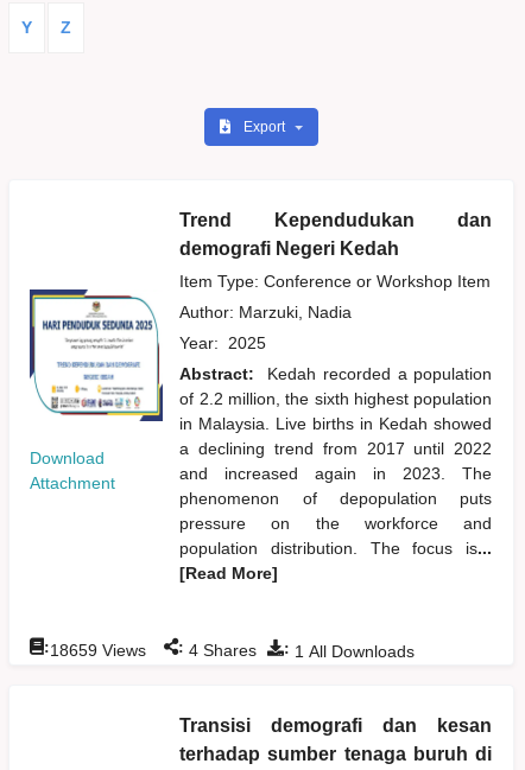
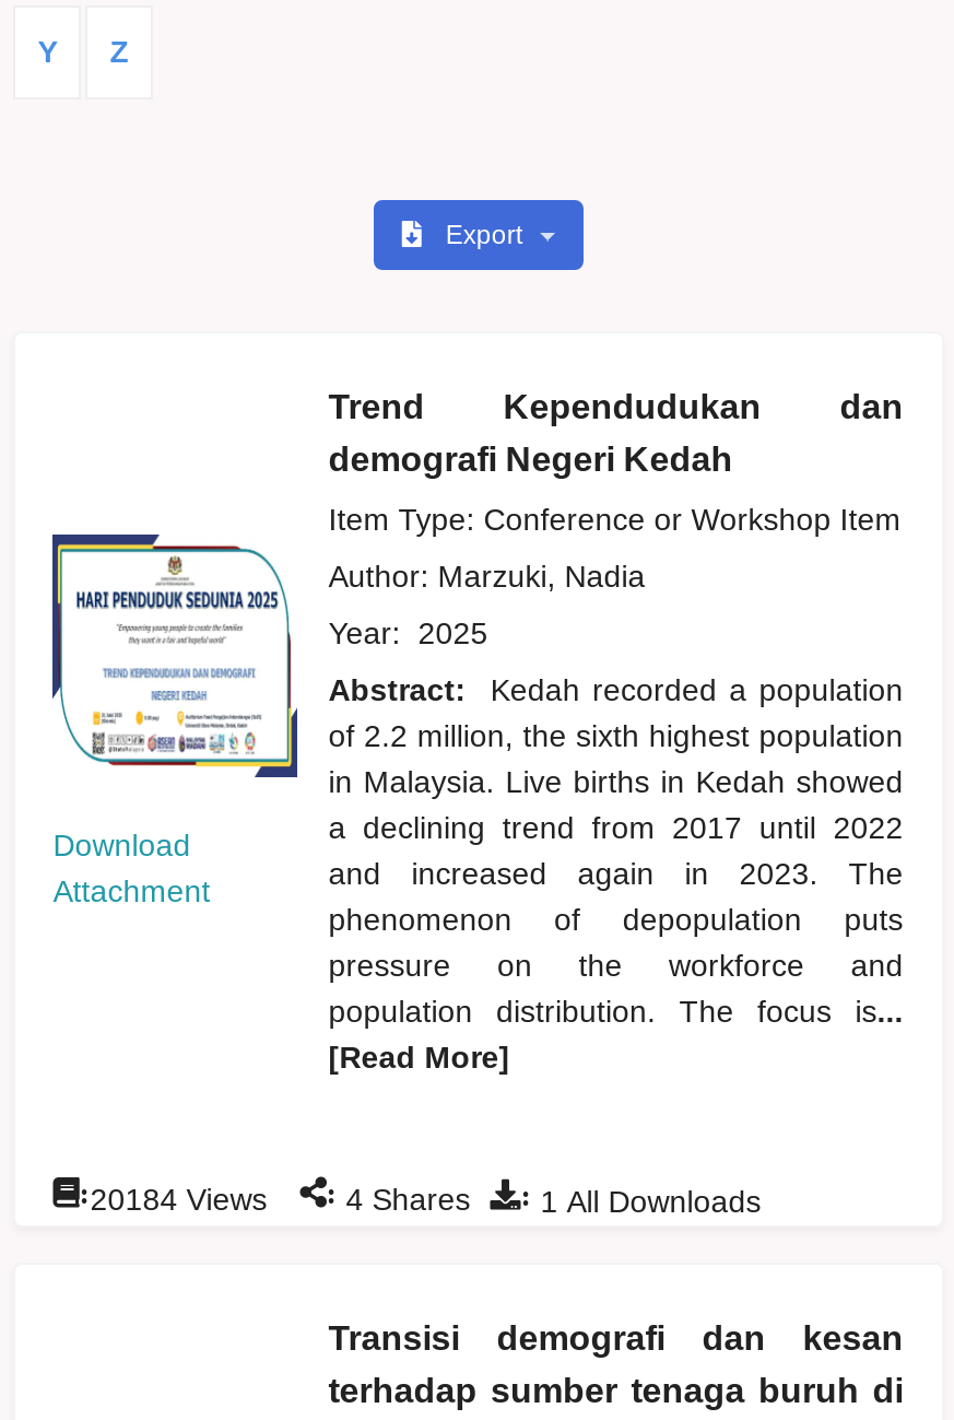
[44,638,415,661] :18659 Views : 4 Shares : 1 All Downloads -> [79,1177,761,1218] :20184 Views : 4 Shares : 1 All Downloads

